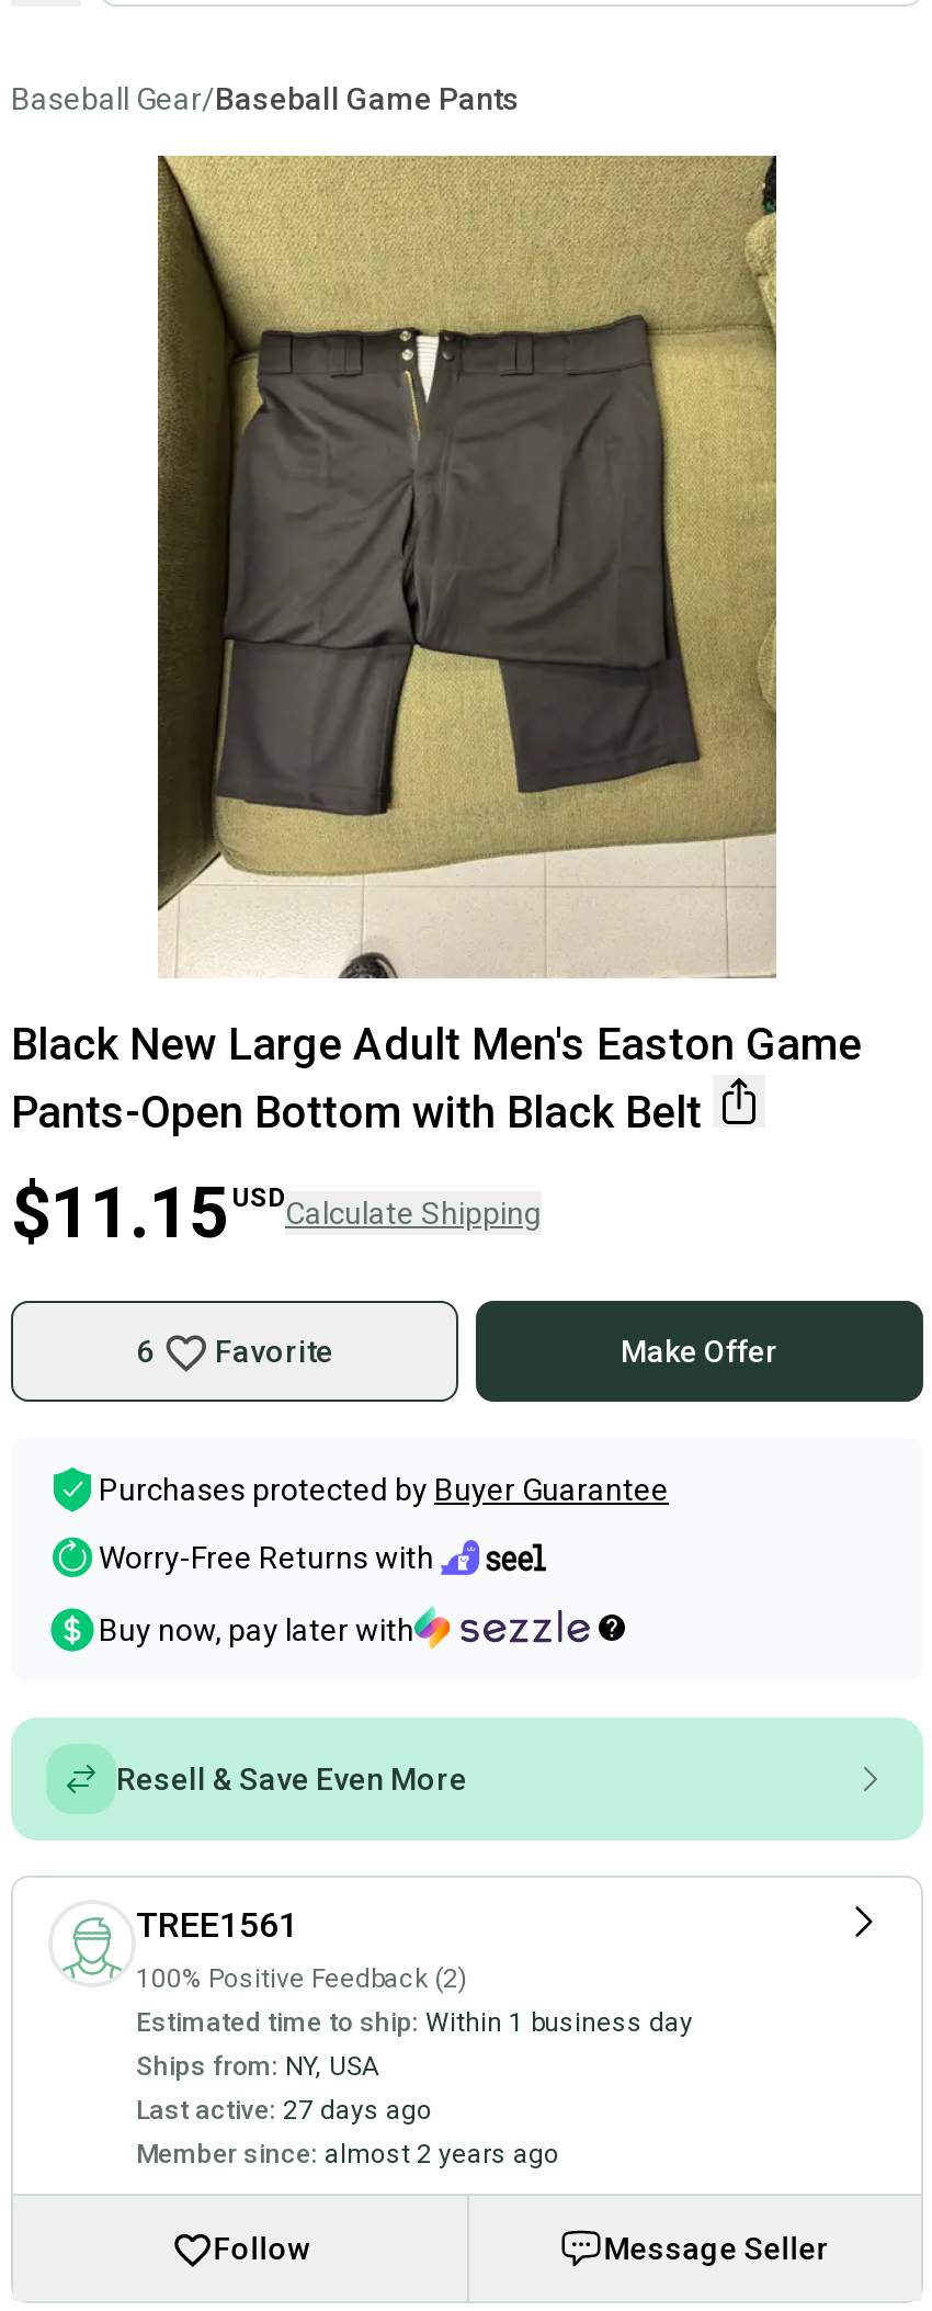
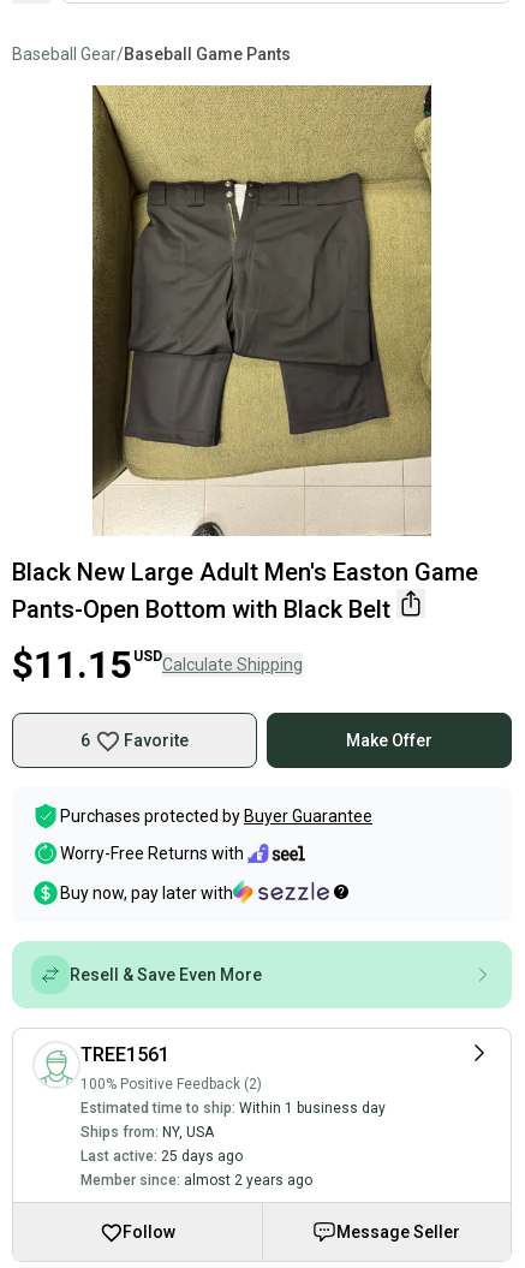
[136,2095,432,2126] Last active: 27 days ago -> [80,1148,243,1165] Last active: 25 days ago

